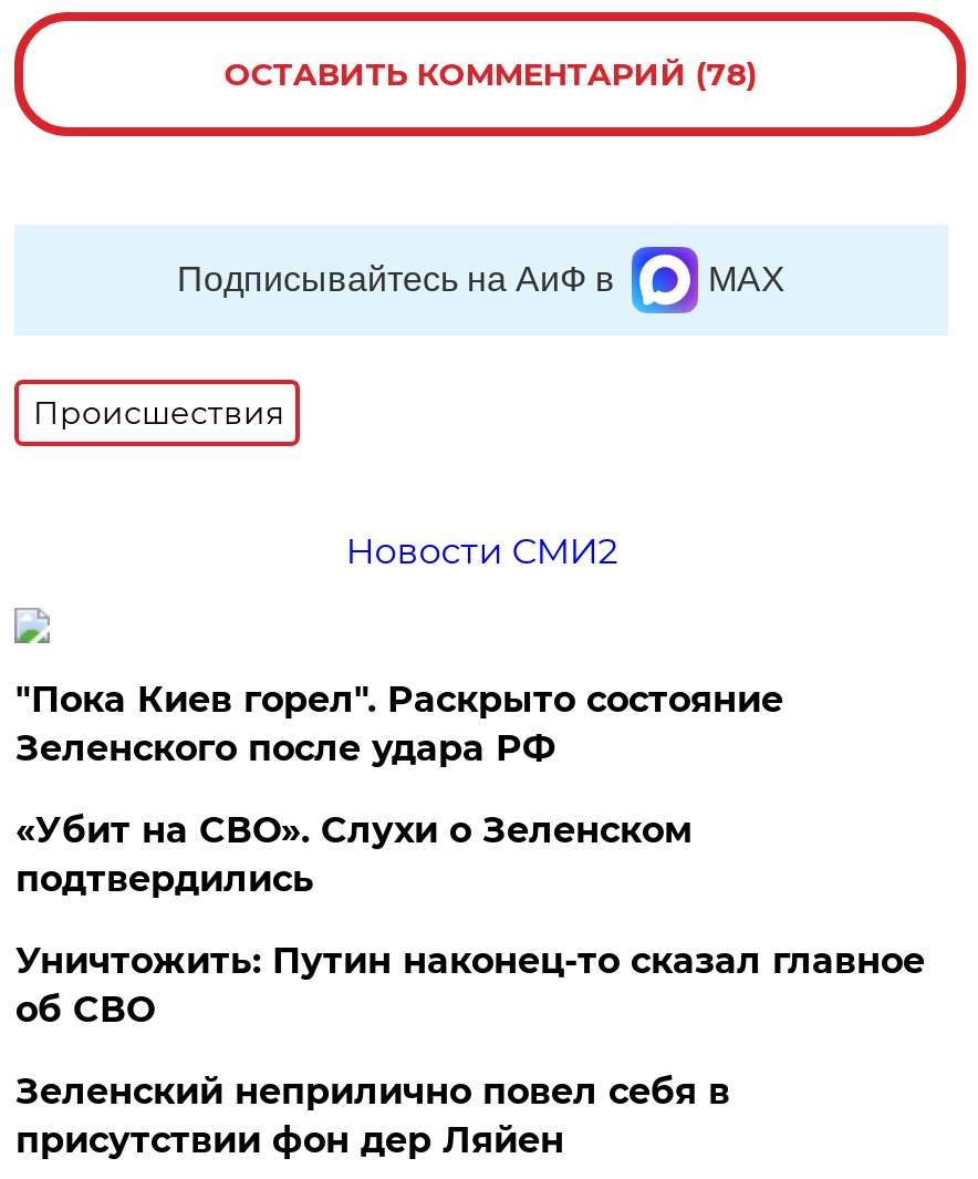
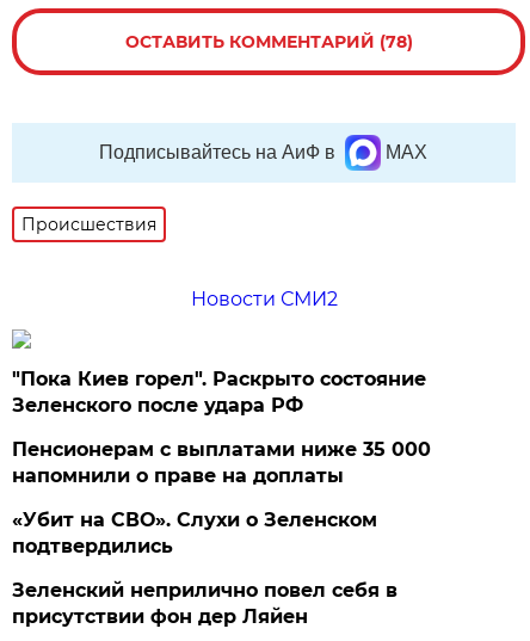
none -> [12,438,431,487] Пенсионерам с выплатами ниже 35 000 | напомнили о праве на доплаты
moved [15,809,692,900] -> [12,509,378,557]: «Убит на СВО». Слухи о Зеленском | подтвердились
[15,940,925,1031] Уничтожить: Путин наконец-то сказал главное | об СВО -> none

